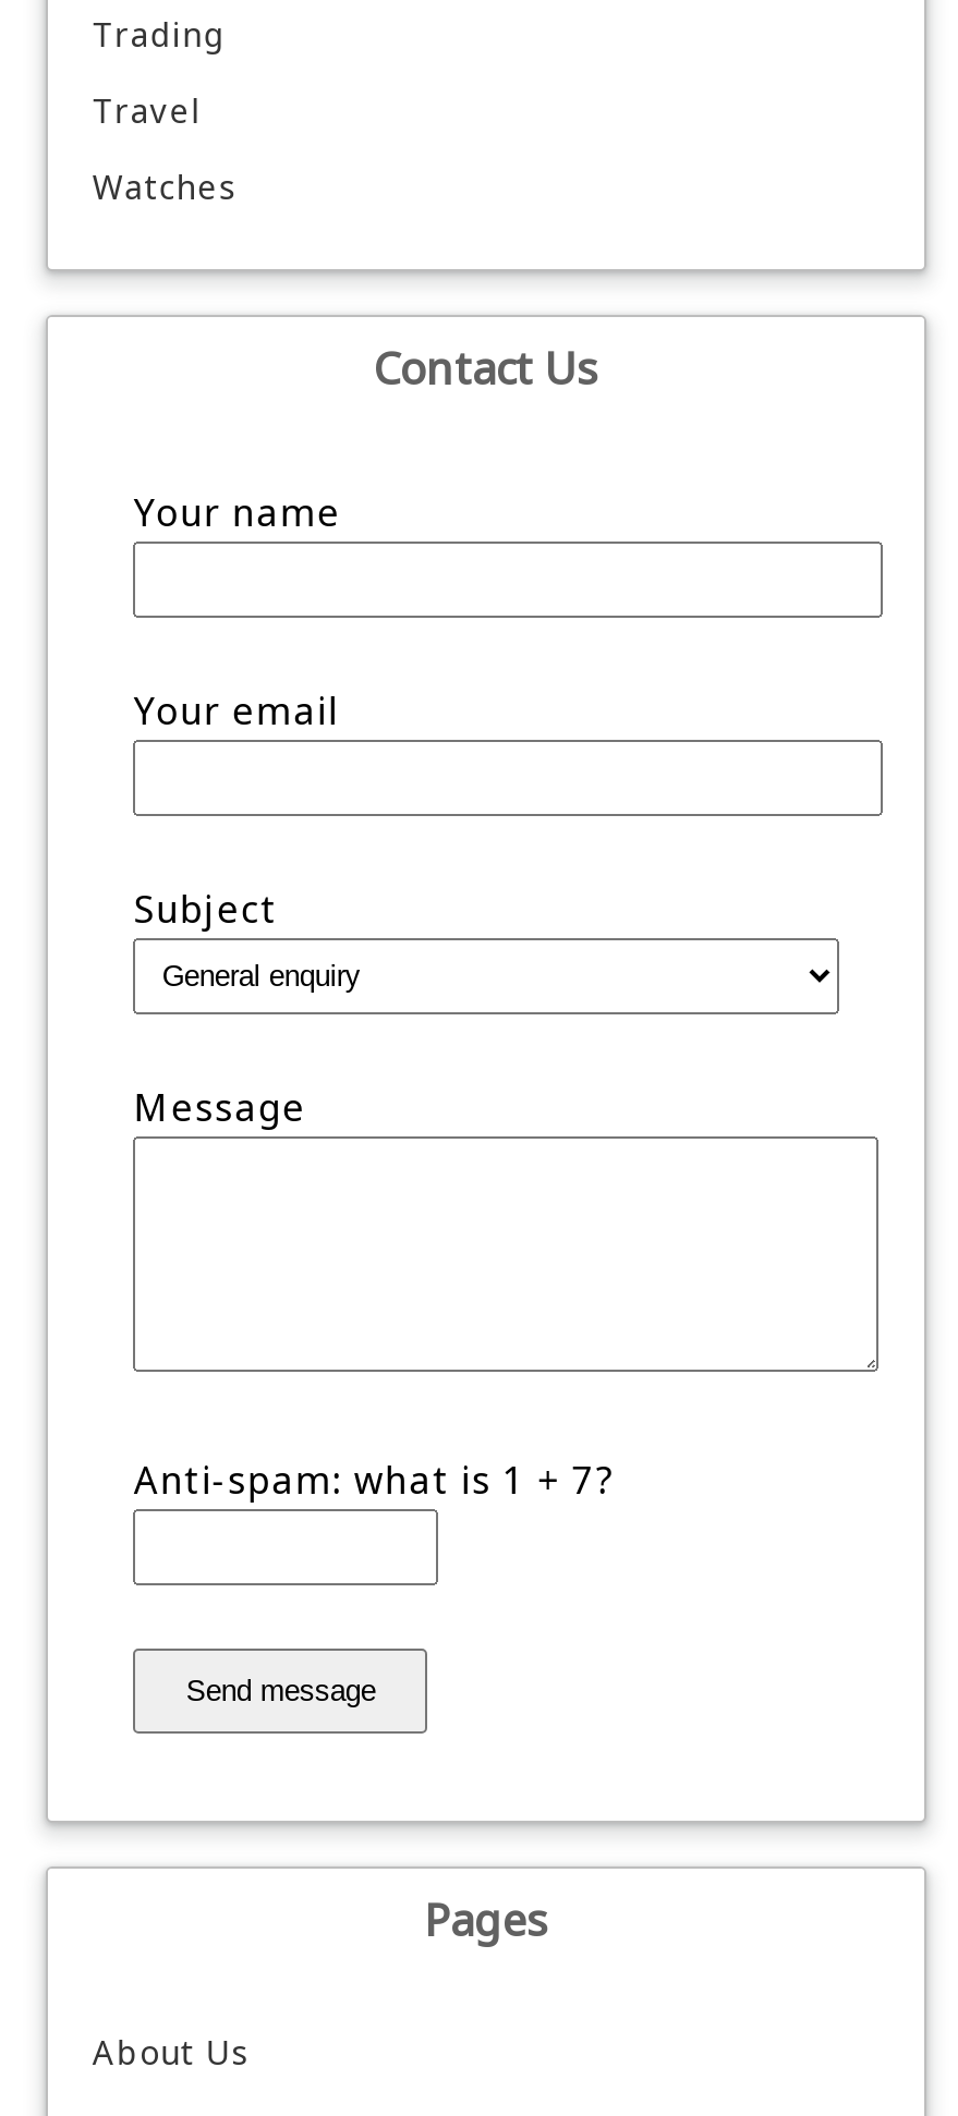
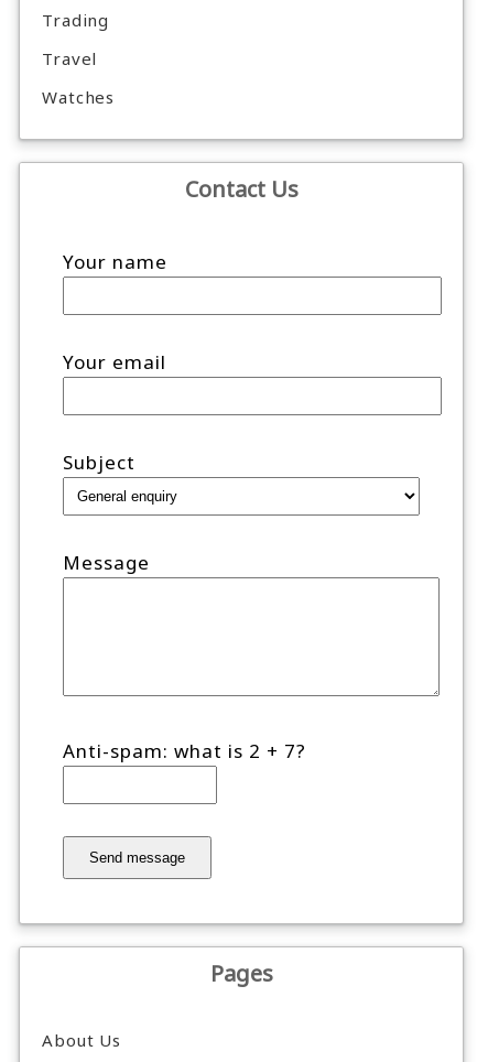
[134,1455,616,1505] Anti-spam: what is 1 + 7? -> [63,739,307,764] Anti-spam: what is 2 + 7?

